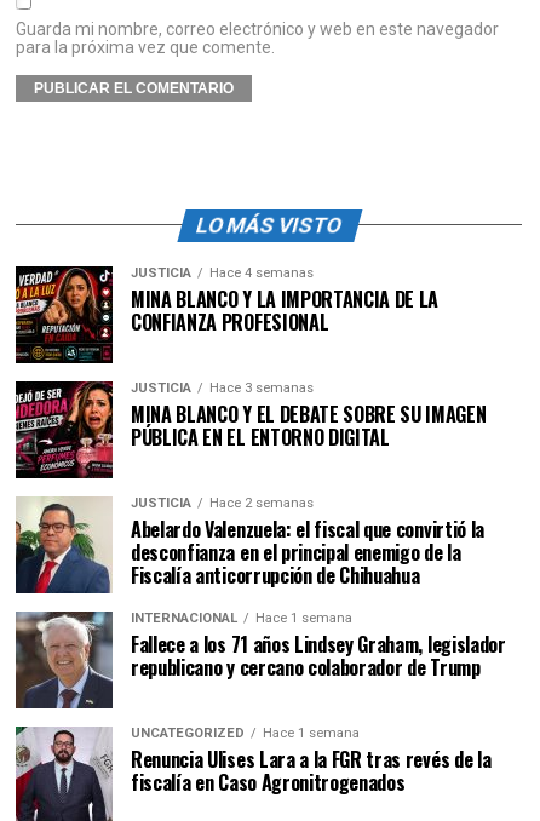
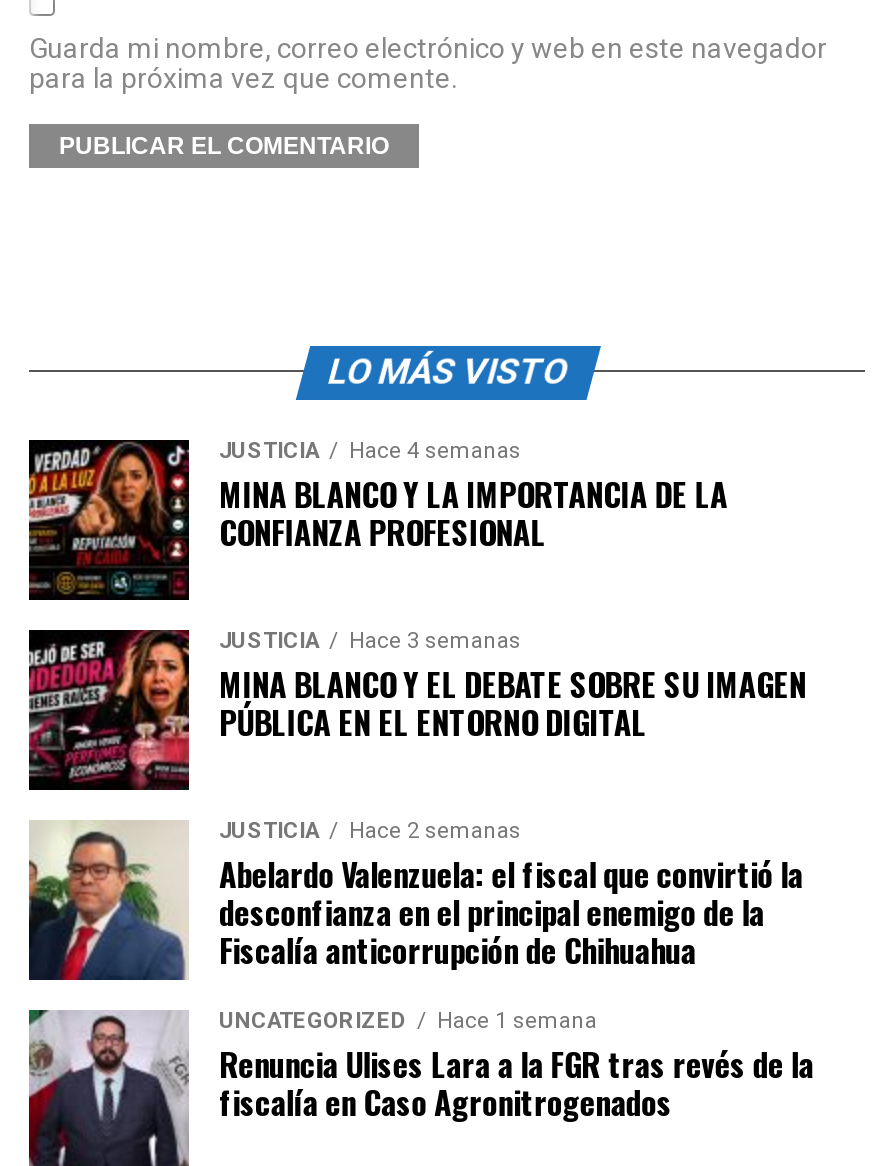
[16,610,506,710] [image] | INTERNACIONAL | Hace 1 semana | Fallece a los 71 años Lindsey Graham, legislador | republicano y cercano colaborador de Trump -> none

